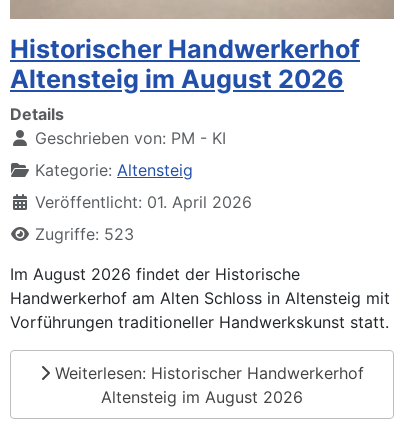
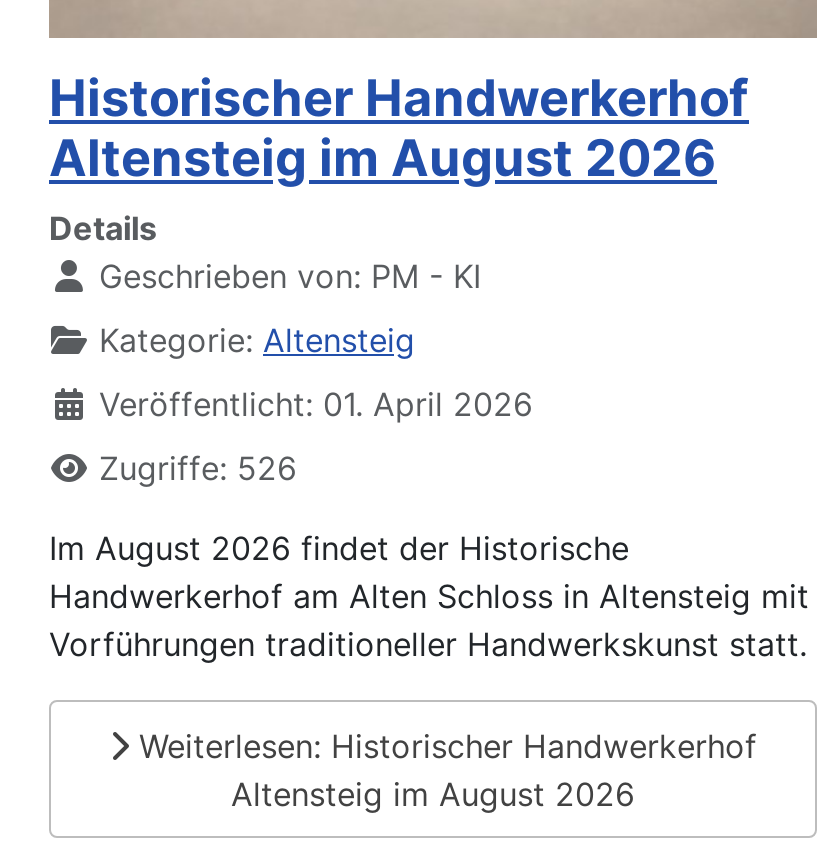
[35,224,134,244] Zugriffe: 523 -> [99,448,297,488] Zugriffe: 526

